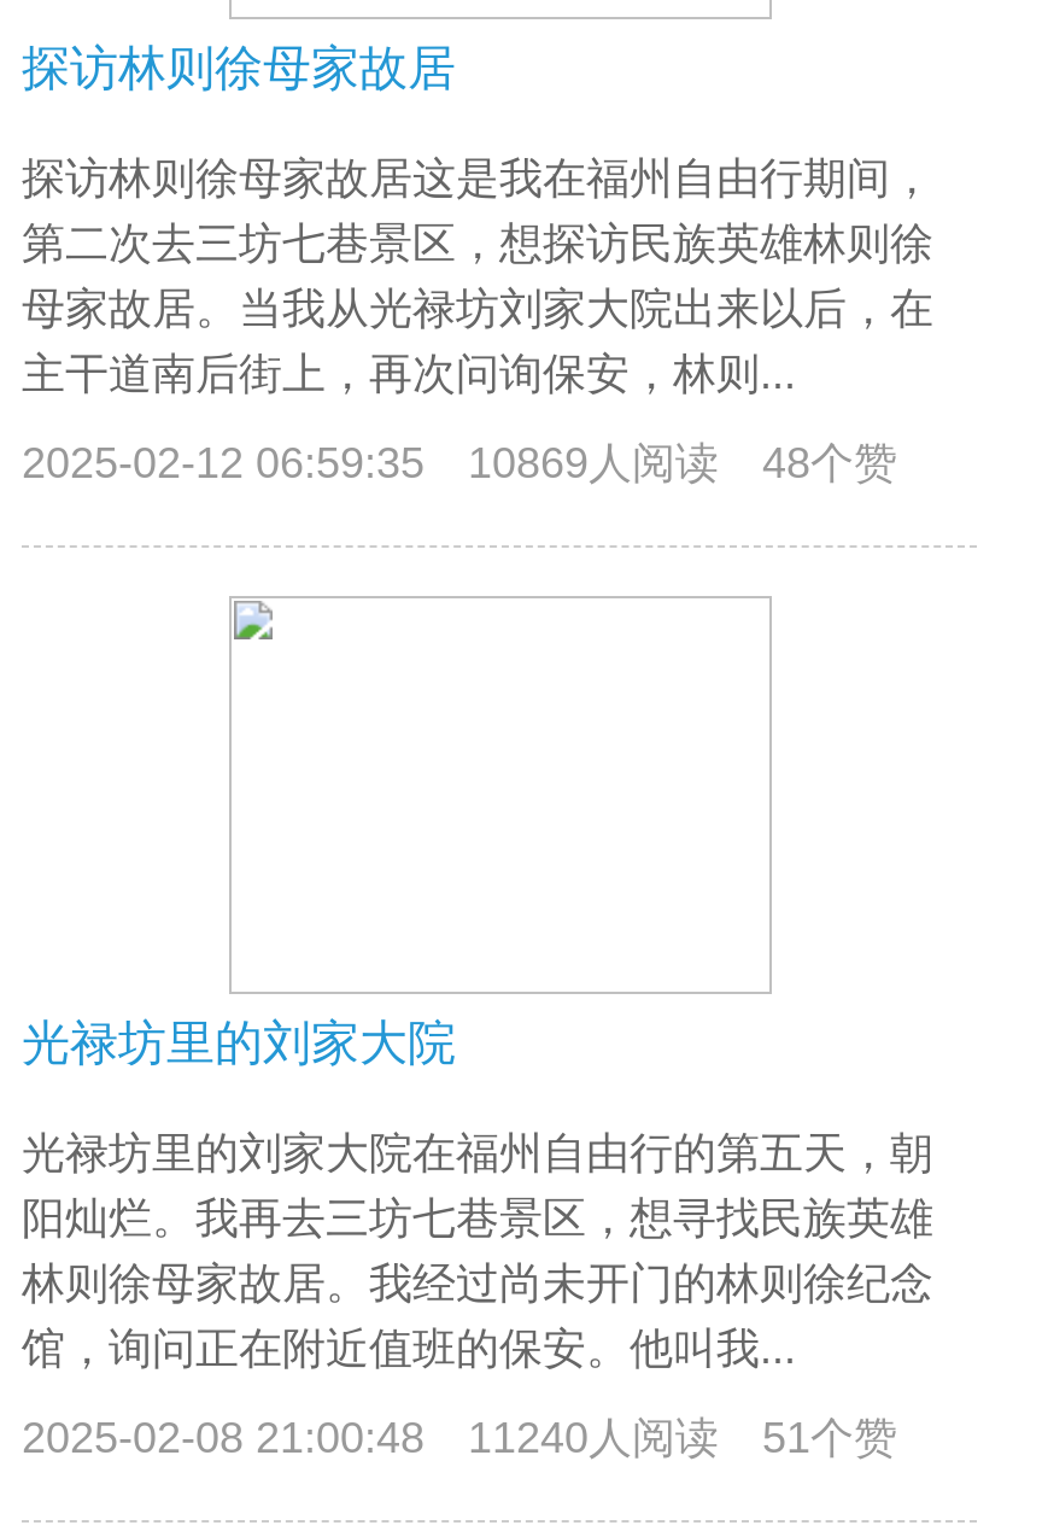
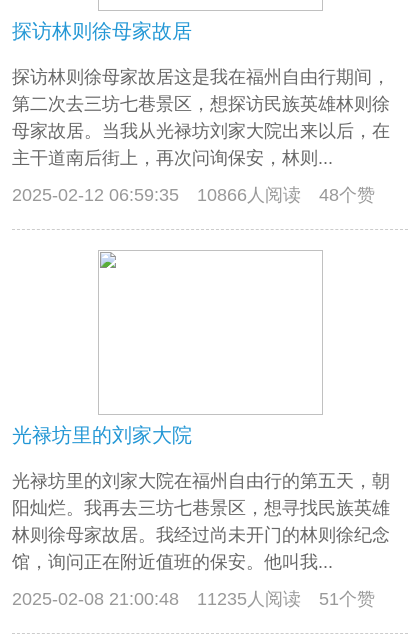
[22,439,897,487] 2025-02-12 06:59:35 10869人阅读 48个赞 -> [12,185,375,205] 2025-02-12 06:59:35 10866人阅读 48个赞
[22,1414,897,1462] 2025-02-08 21:00:48 11240人阅读 51个赞 -> [12,589,375,609] 2025-02-08 21:00:48 11235人阅读 51个赞

